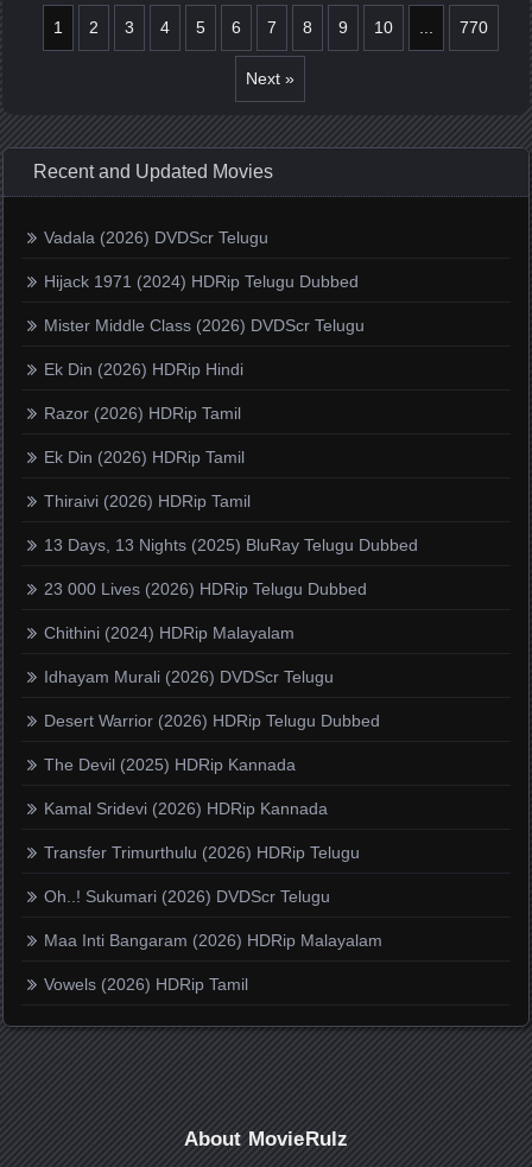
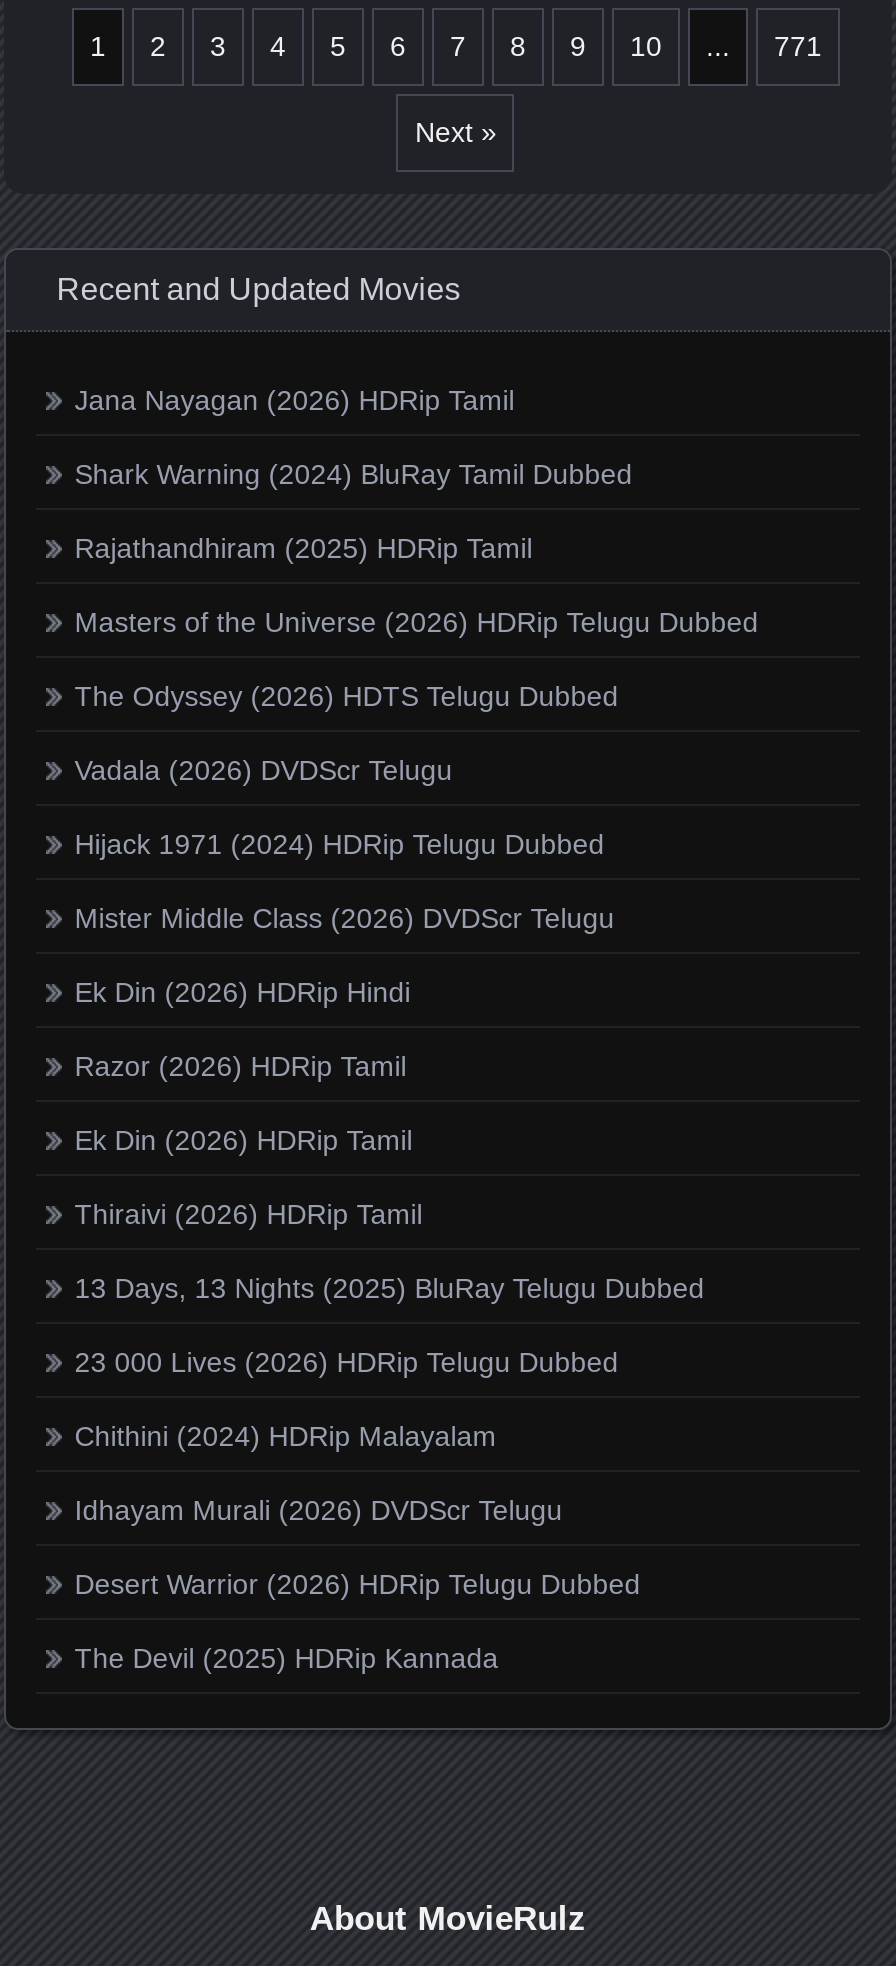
[460,18,488,37] 770 -> [774,30,822,62] 771
none -> [74,384,758,712] Jana Nayagan (2026) HDRip Tamil | Shark Warning (2024) BluRay Tamil Dubbed | Rajathandhiram (2025) HDRip Tamil | Masters of the Universe (2026) HDRip Telugu Dubbed | The Odyssey (2026) HDTS Telugu Dubbed
moved [44,228,418,774] -> [74,754,704,1674]: Vadala (2026) DVDScr Telugu | Hijack 1971 (2024) HDRip Telugu Dubbed | Mister Middle Class (2026) DVDScr Telugu | ... | Desert Warrior (2026) HDRip Telugu Dubbed | The Devil (2025) HDRip Kannada
[44,799,383,994] Kamal Sridevi (2026) HDRip Kannada | Transfer Trimurthulu (2026) HDRip Telugu | Oh..! Sukumari (2026) DVDScr Telugu | Maa Inti Bangaram (2026) HDRip Malayalam | Vowels (2026) HDRip Tamil -> none

